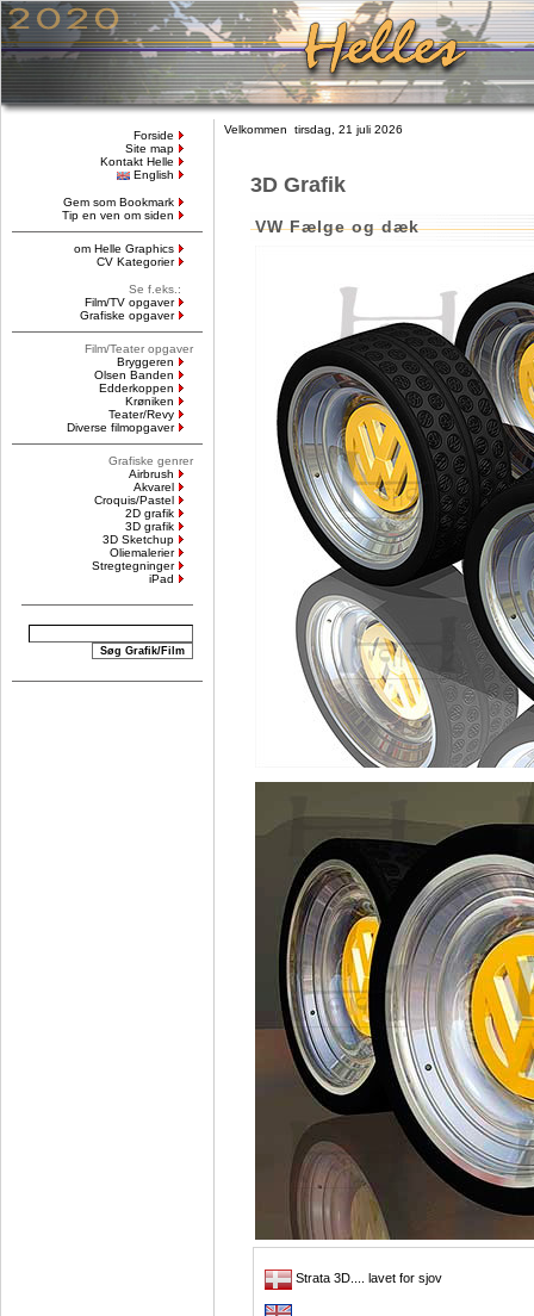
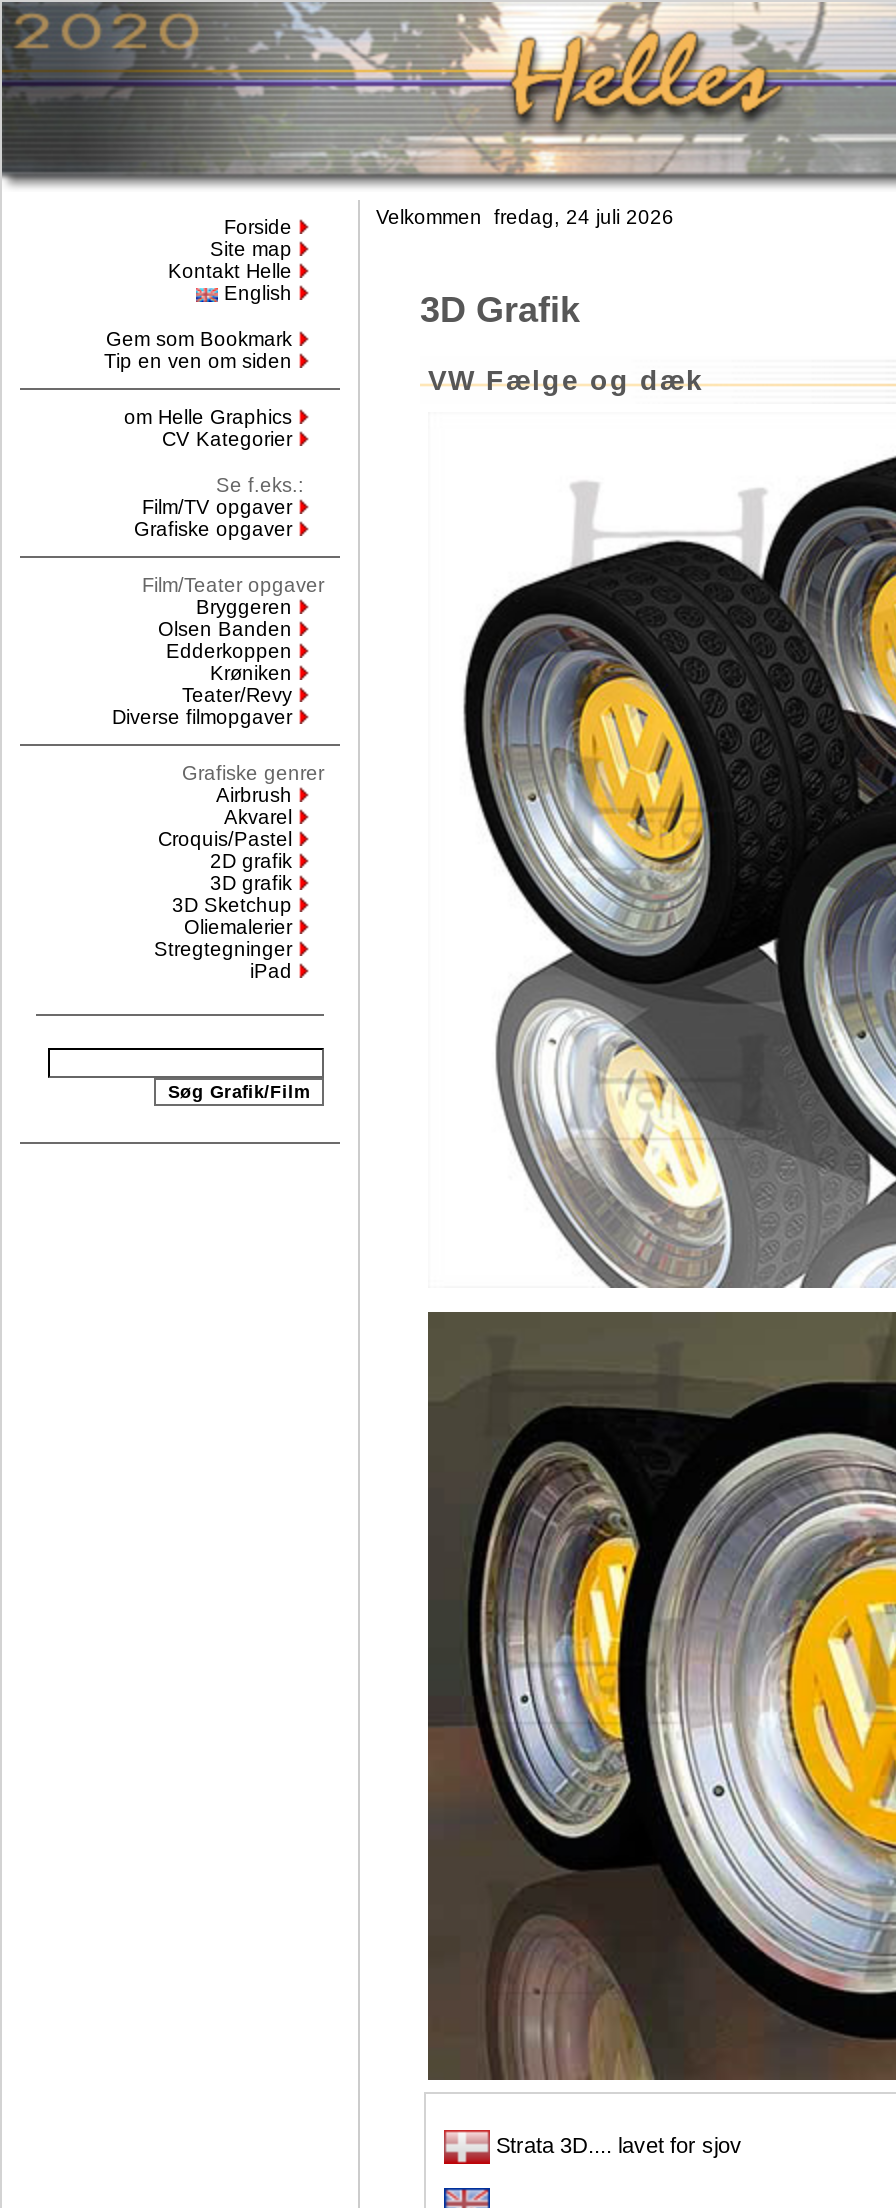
[221,123,403,136] Velkommen tirsdag, 21 juli 2026 -> [370,206,674,228] Velkommen fredag, 24 juli 2026

